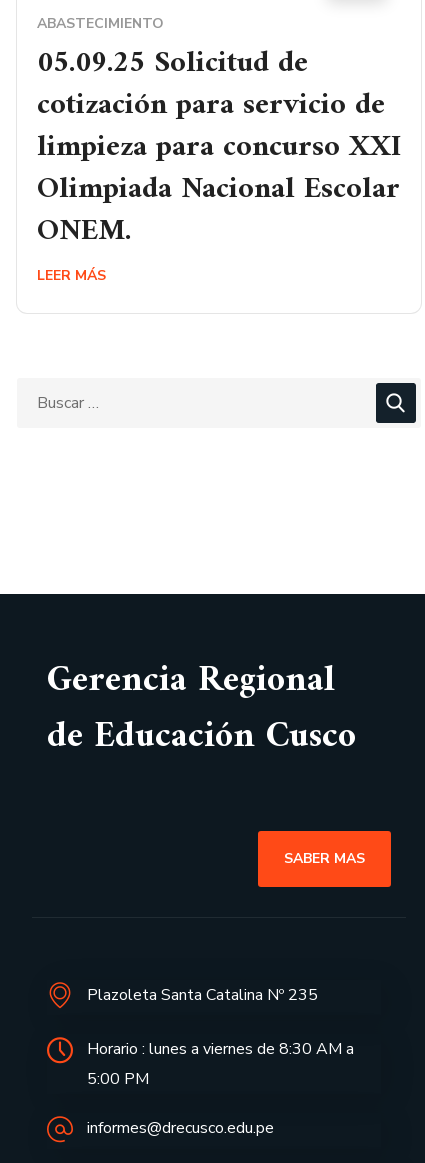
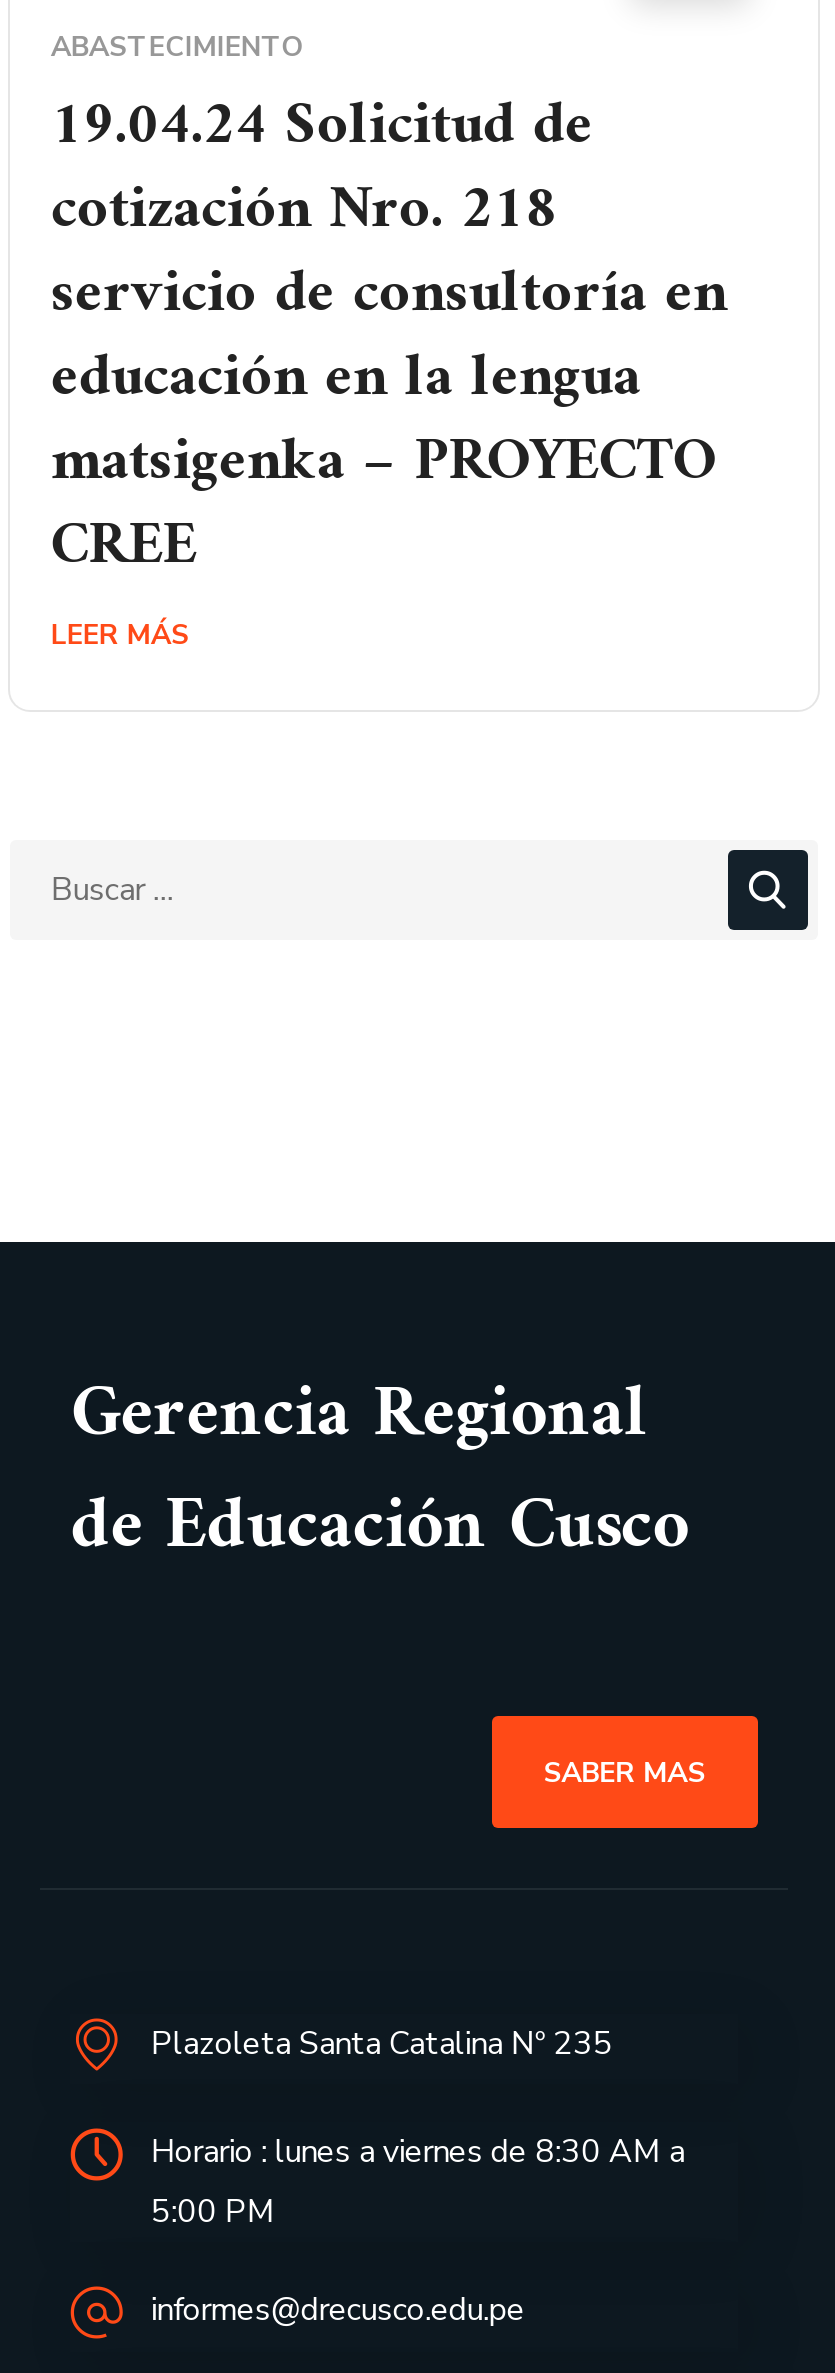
[37,37,401,258] 05.09.25 Solicitud de | cotización para servicio de | limpieza para concurso XXI | Olimpiada Nacional Escolar | ONEM. -> [51,74,727,600] 19.04.24 Solicitud de | cotización Nro. 218 | servicio de consultoría en | educación en la lengua | matsigenka – PROYECTO | CREE

